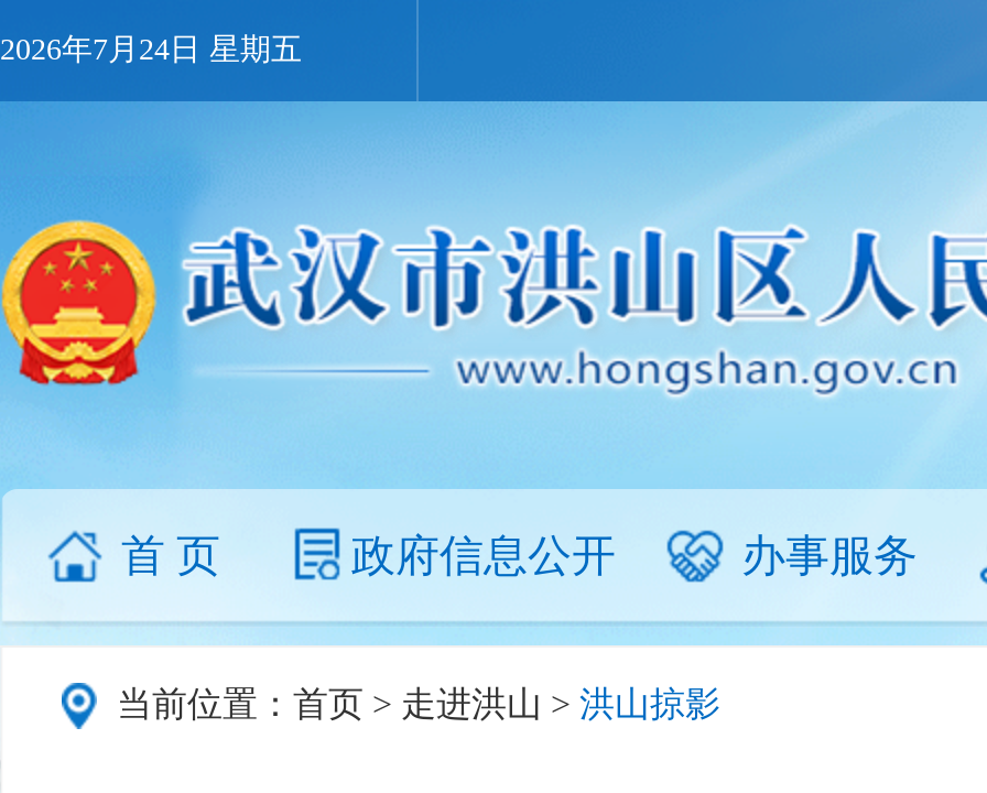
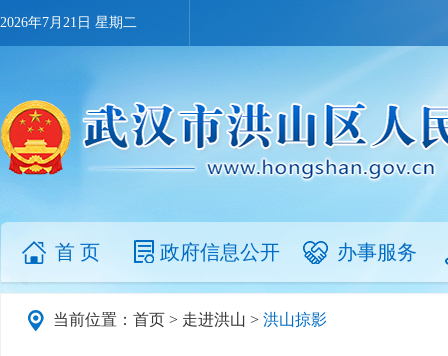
[0,33,302,66] 2026年7月24日 星期五 -> [0,15,137,30] 2026年7月21日 星期二

